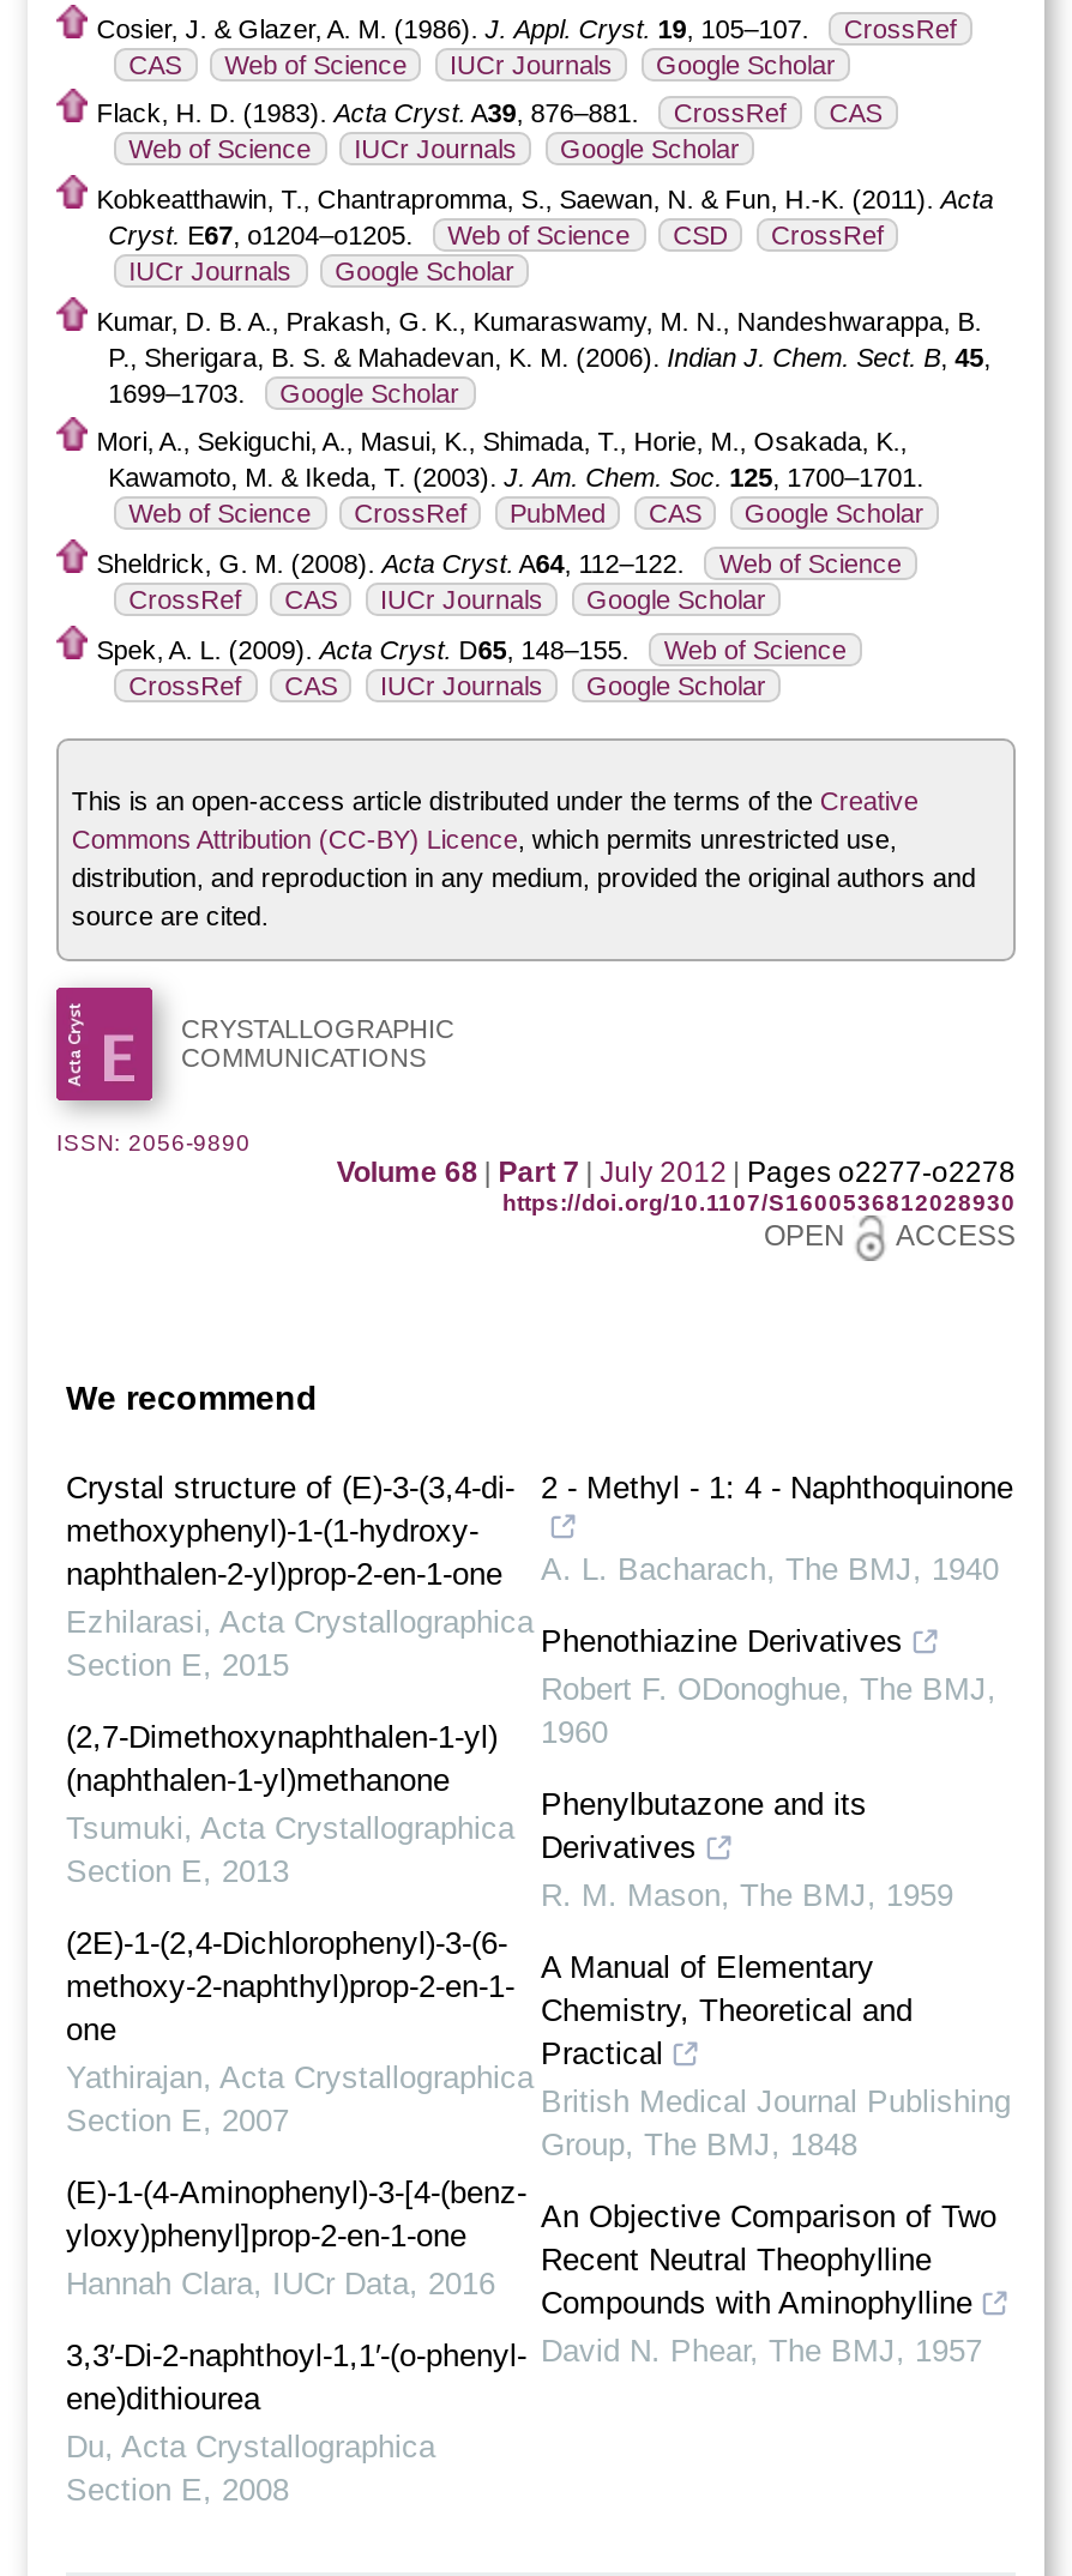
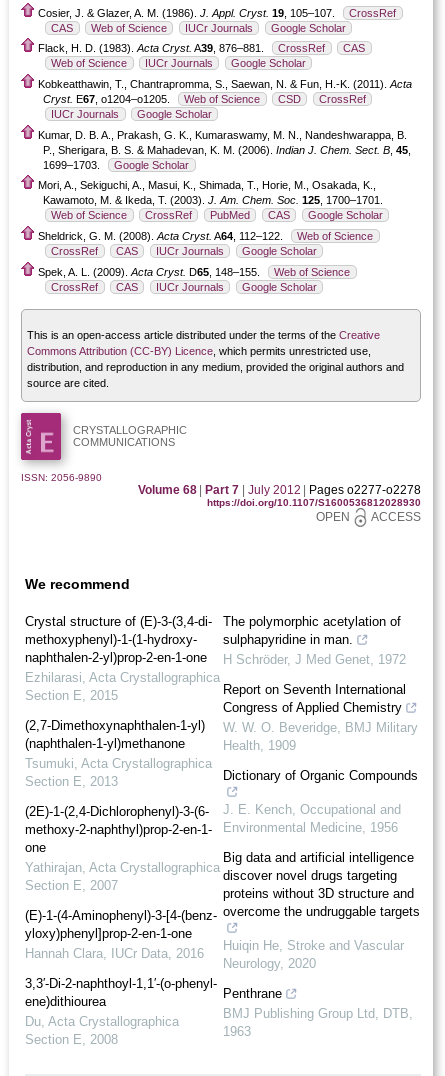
[541,1470,1013,2369] 2 - Methyl - 1: 4 - Naphthoquinone | A. L. Bacharach, The BMJ, 1940 | Phenothiazine Derivatives | Robert F. ODonoghue, The BMJ, | 1960 | Phenylbutazone and its | Derivatives | R. M. Mason, The BMJ, 1959 | A Manual of Elementary | Chemistry, Theoretical and | Practical | British Medical Journal Publishing | Group, The BMJ, 1848 | An Objective Comparison of Two | Recent Neutral Theophylline | Compounds with Aminophylline | David N. Phear, The BMJ, 1957 -> [223,614,420,1039] The polymorphic acetylation of | sulphapyridine in man. | H Schröder, J Med Genet, 1972 | Report on Seventh International | Congress of Applied Chemistry | W. W. O. Beveridge, BMJ Military | Health, 1909 | Dictionary of Organic Compounds | J. E. Kench, Occupational and | Environmental Medicine, 1956 | Big data and artificial intelligence | discover novel drugs targeting | proteins without 3D structure and | overcome the undruggable targets | Huiqin He, Stroke and Vascular | Neurology, 2020 | Penthrane | BMJ Publishing Group Ltd, DTB, | 1963

